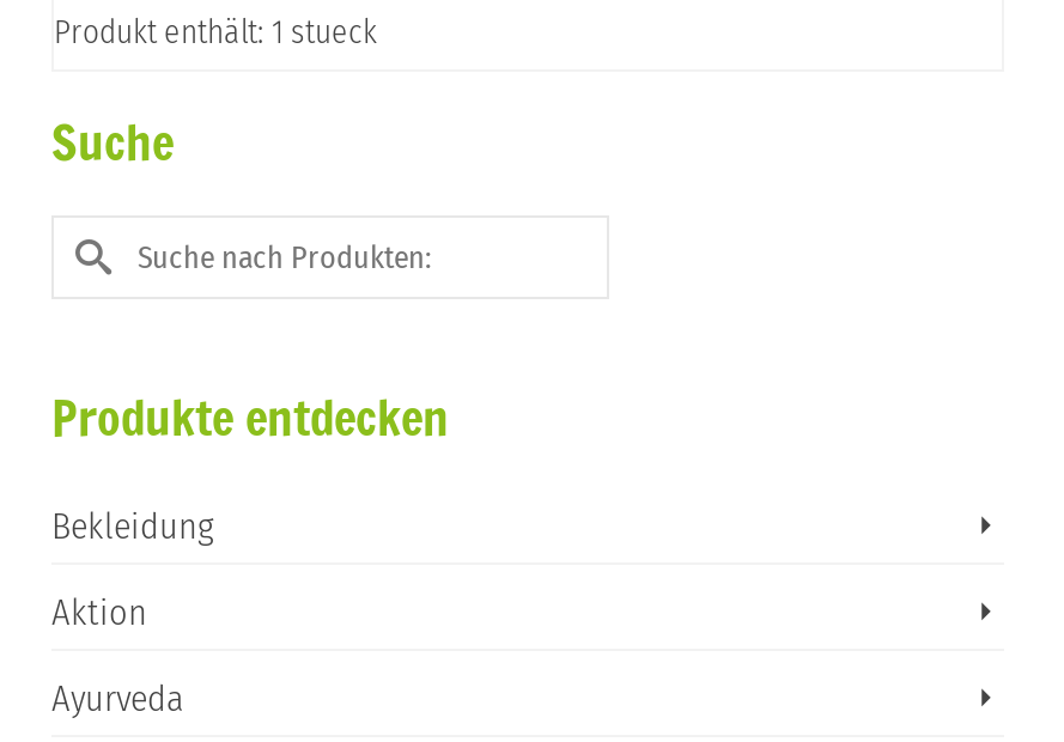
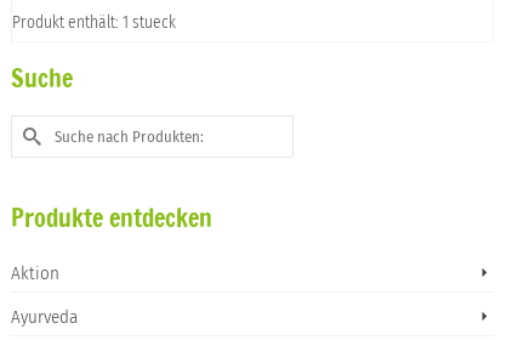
[51,505,214,548] Bekleidung -> none

